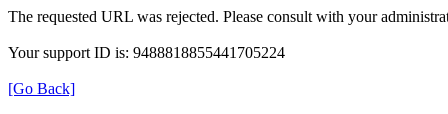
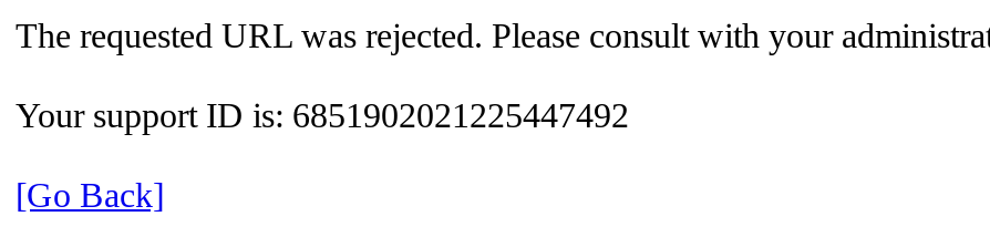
[8,44,285,61] Your support ID is: 9488818855441705224 -> [16,96,629,134] Your support ID is: 6851902021225447492

